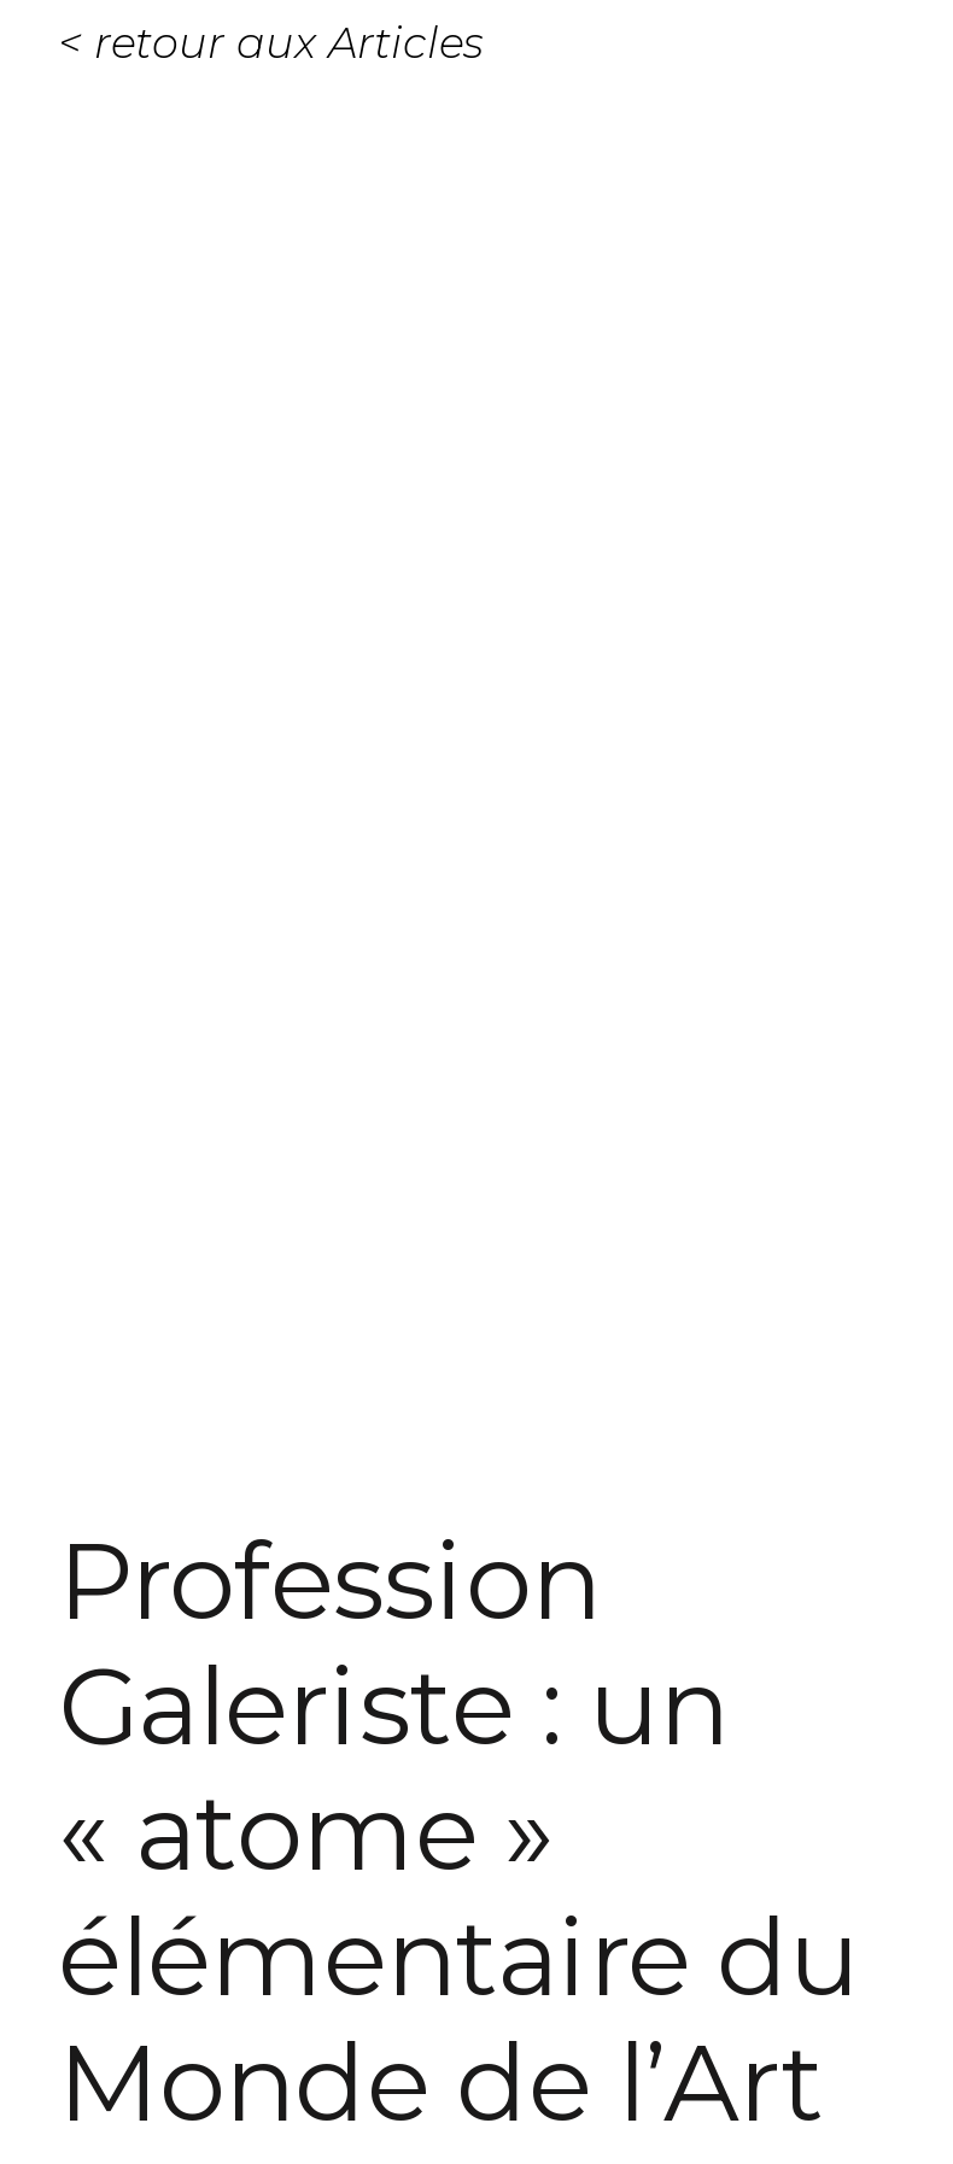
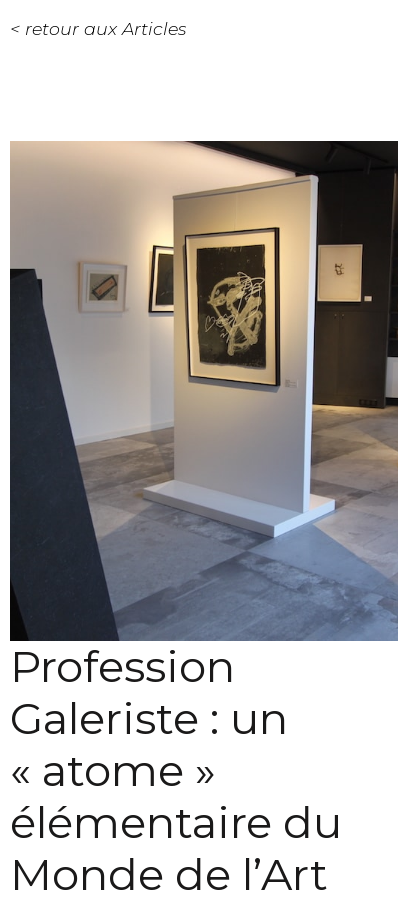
none -> [9,140,399,642] [image]

